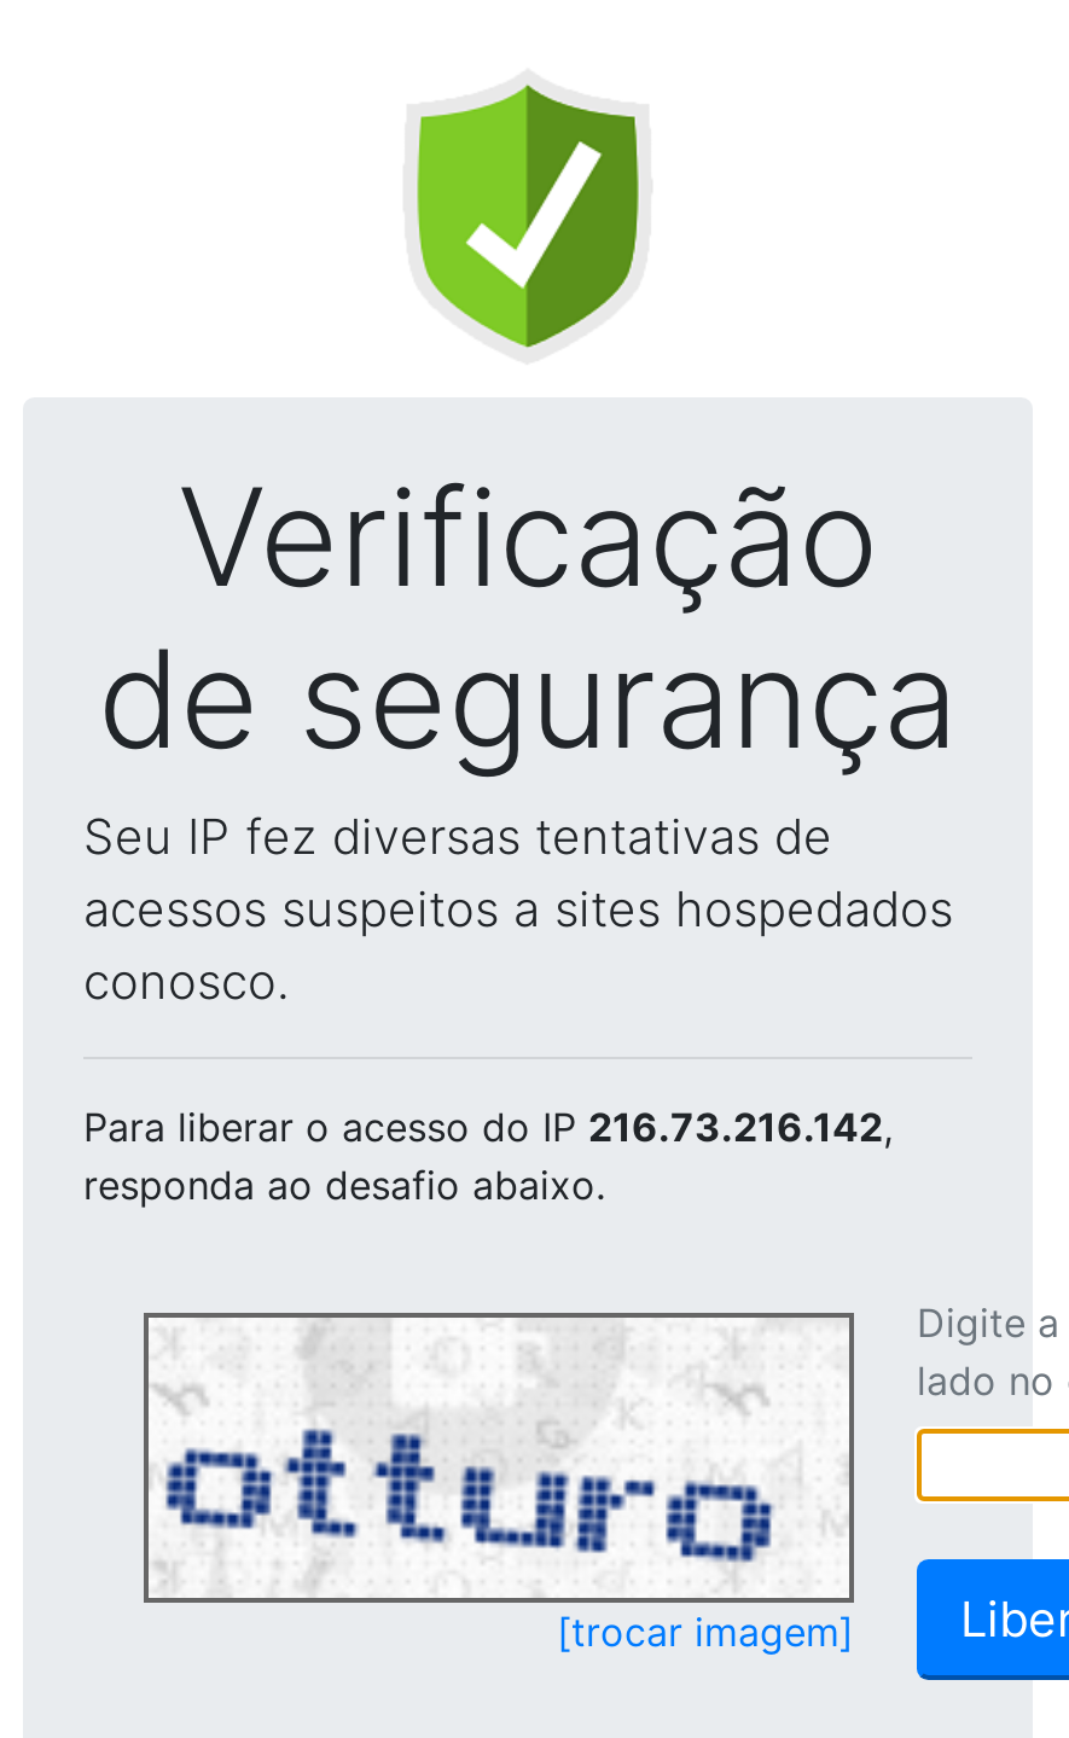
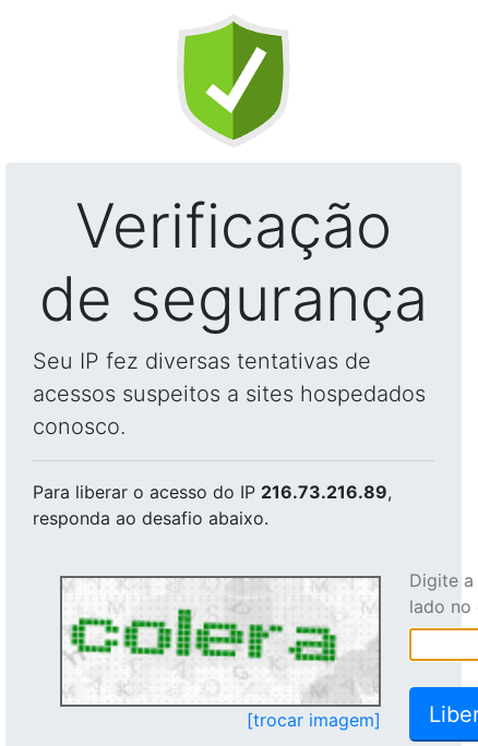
[83,1103,893,1151] Para liberar o acesso do IP 216.73.216.142, -> [33,481,392,503] Para liberar o acesso do IP 216.73.216.89,
[158,1378,847,1593] [image] -> [68,586,377,701] [image]

